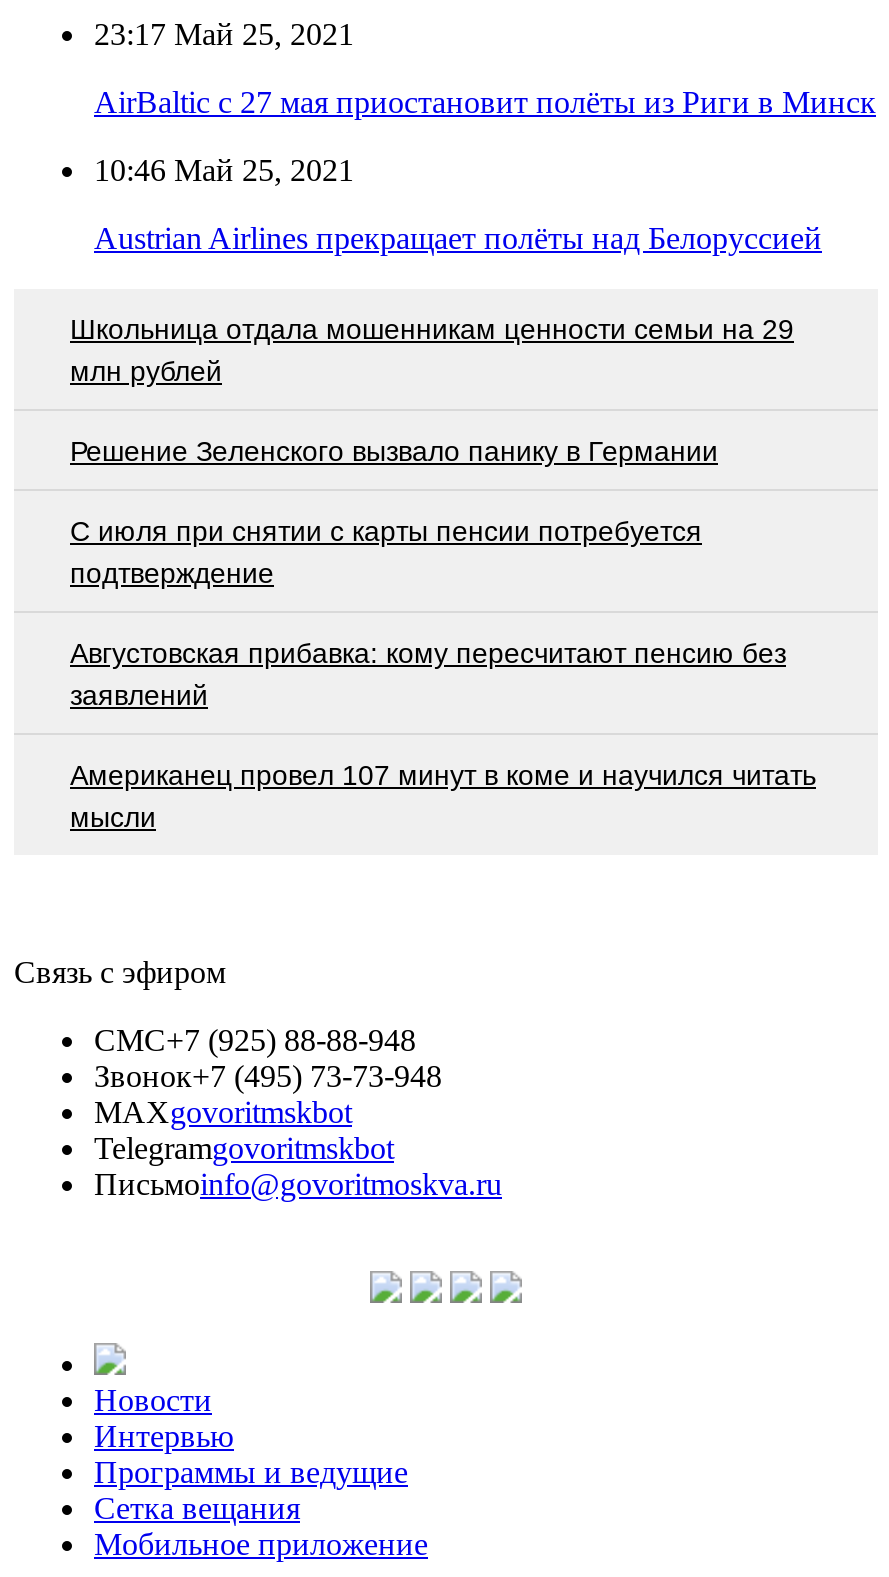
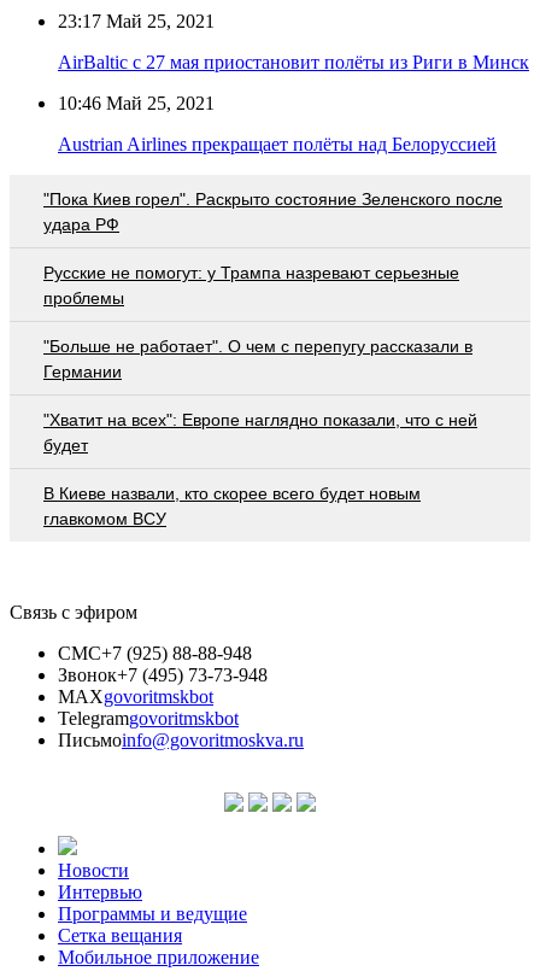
[70,312,794,386] Школьница отдала мошенникам ценности семьи на 29 | млн рублей -> [43,189,503,234] "Пока Киев горел". Раскрыто состояние Зеленского после | удара РФ
[70,434,718,466] Решение Зеленского вызвало панику в Германии -> [43,262,459,307] Русские не помогут: у Трампа назревают серьезные | проблемы
[70,514,702,588] С июля при снятии с карты пенсии потребуется | подтверждение -> [43,336,472,381] "Больше не работает". О чем с перепугу рассказали в | Германии
[70,636,786,710] Августовская прибавка: кому пересчитают пенсию без | заявлений -> [43,410,477,454] "Хватит на всех": Европе наглядно показали, что с ней | будет
[70,758,816,832] Американец провел 107 минут в коме и научился читать | мысли -> [43,483,421,528] В Киеве назвали, кто скорее всего будет новым | главкомом ВСУ

